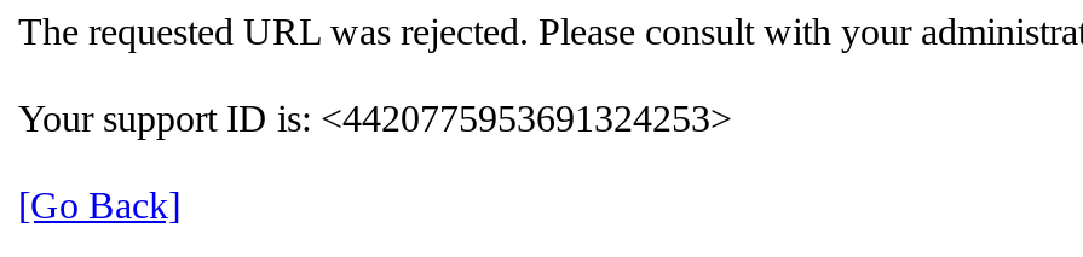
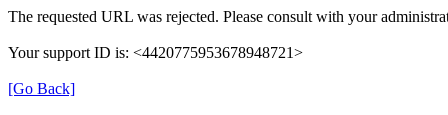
[18,98,732,139] Your support ID is: <4420775953691324253> -> [8,44,303,61] Your support ID is: <4420775953678948721>

